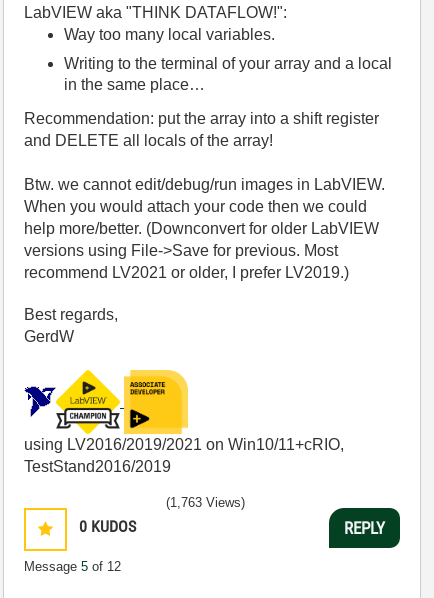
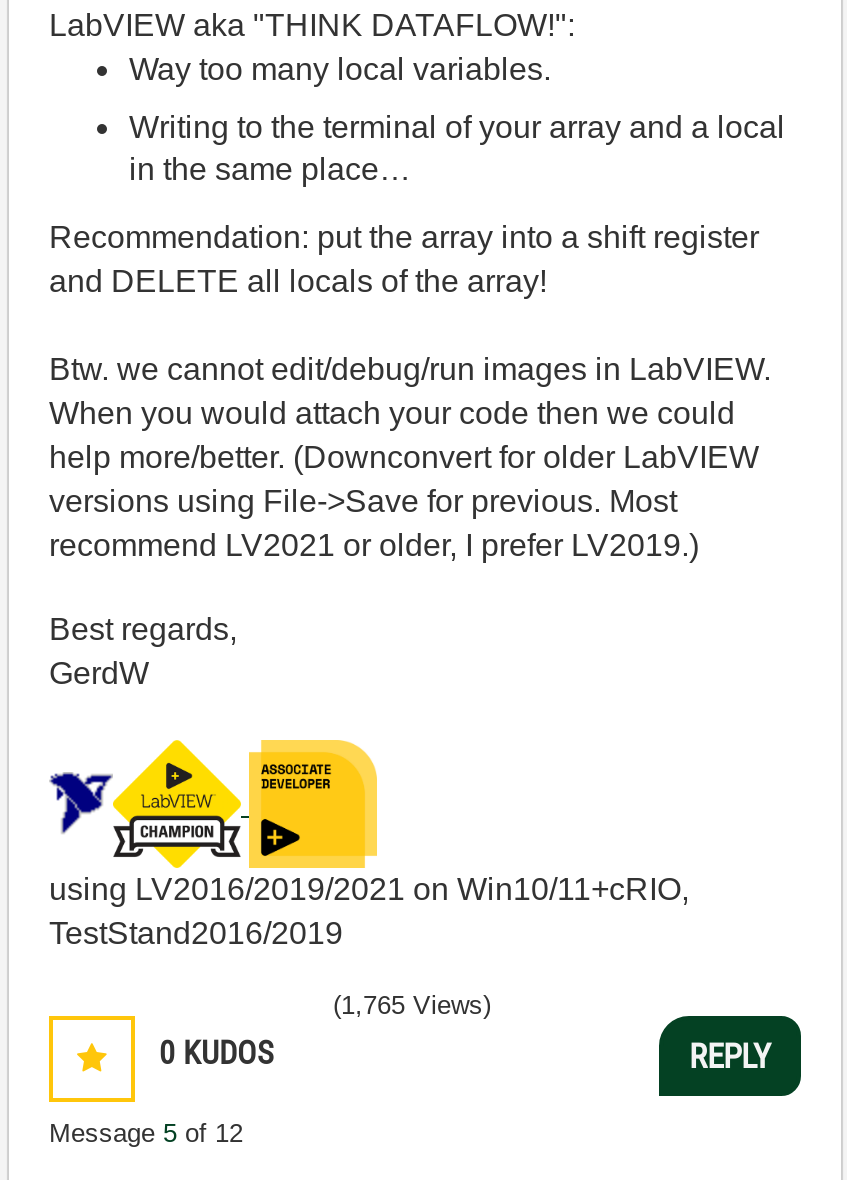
[166,495,245,510] (1,763 Views) -> [333,991,491,1021] (1,765 Views)

